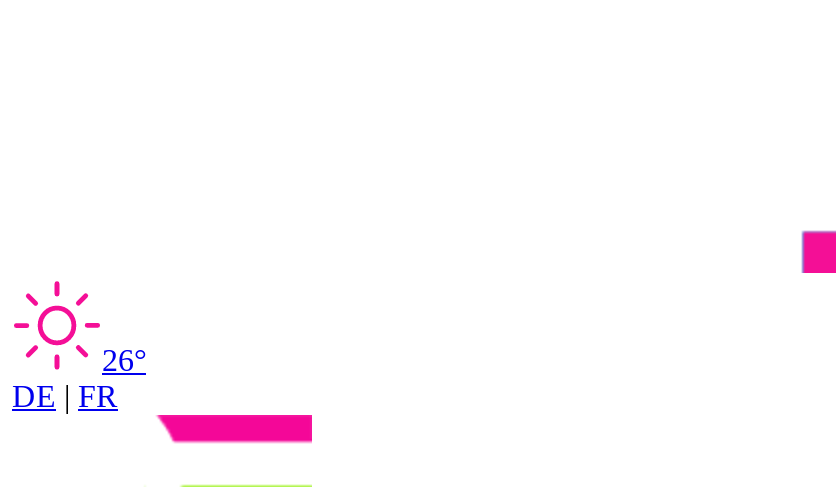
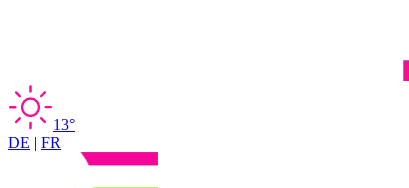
[102,343,146,377] 26° -> [53,116,75,133] 13°

